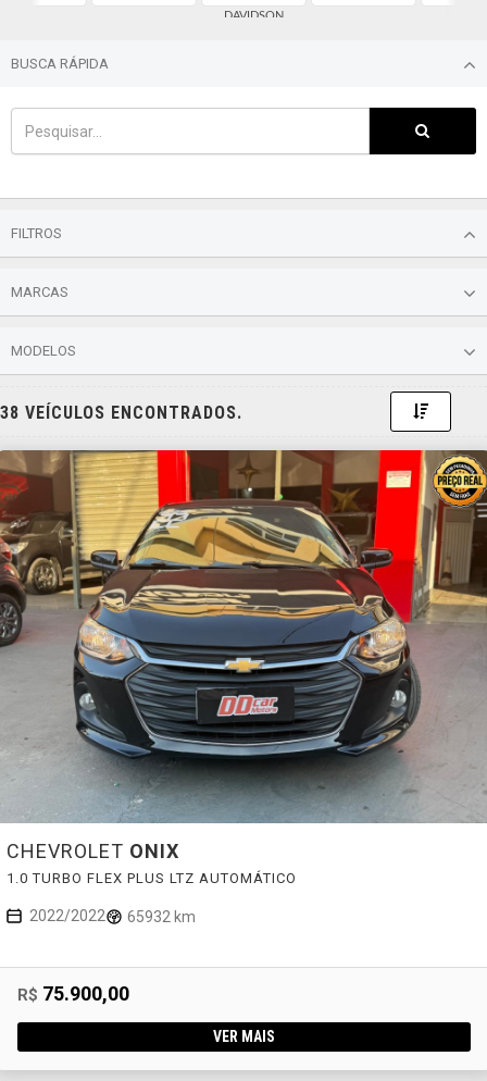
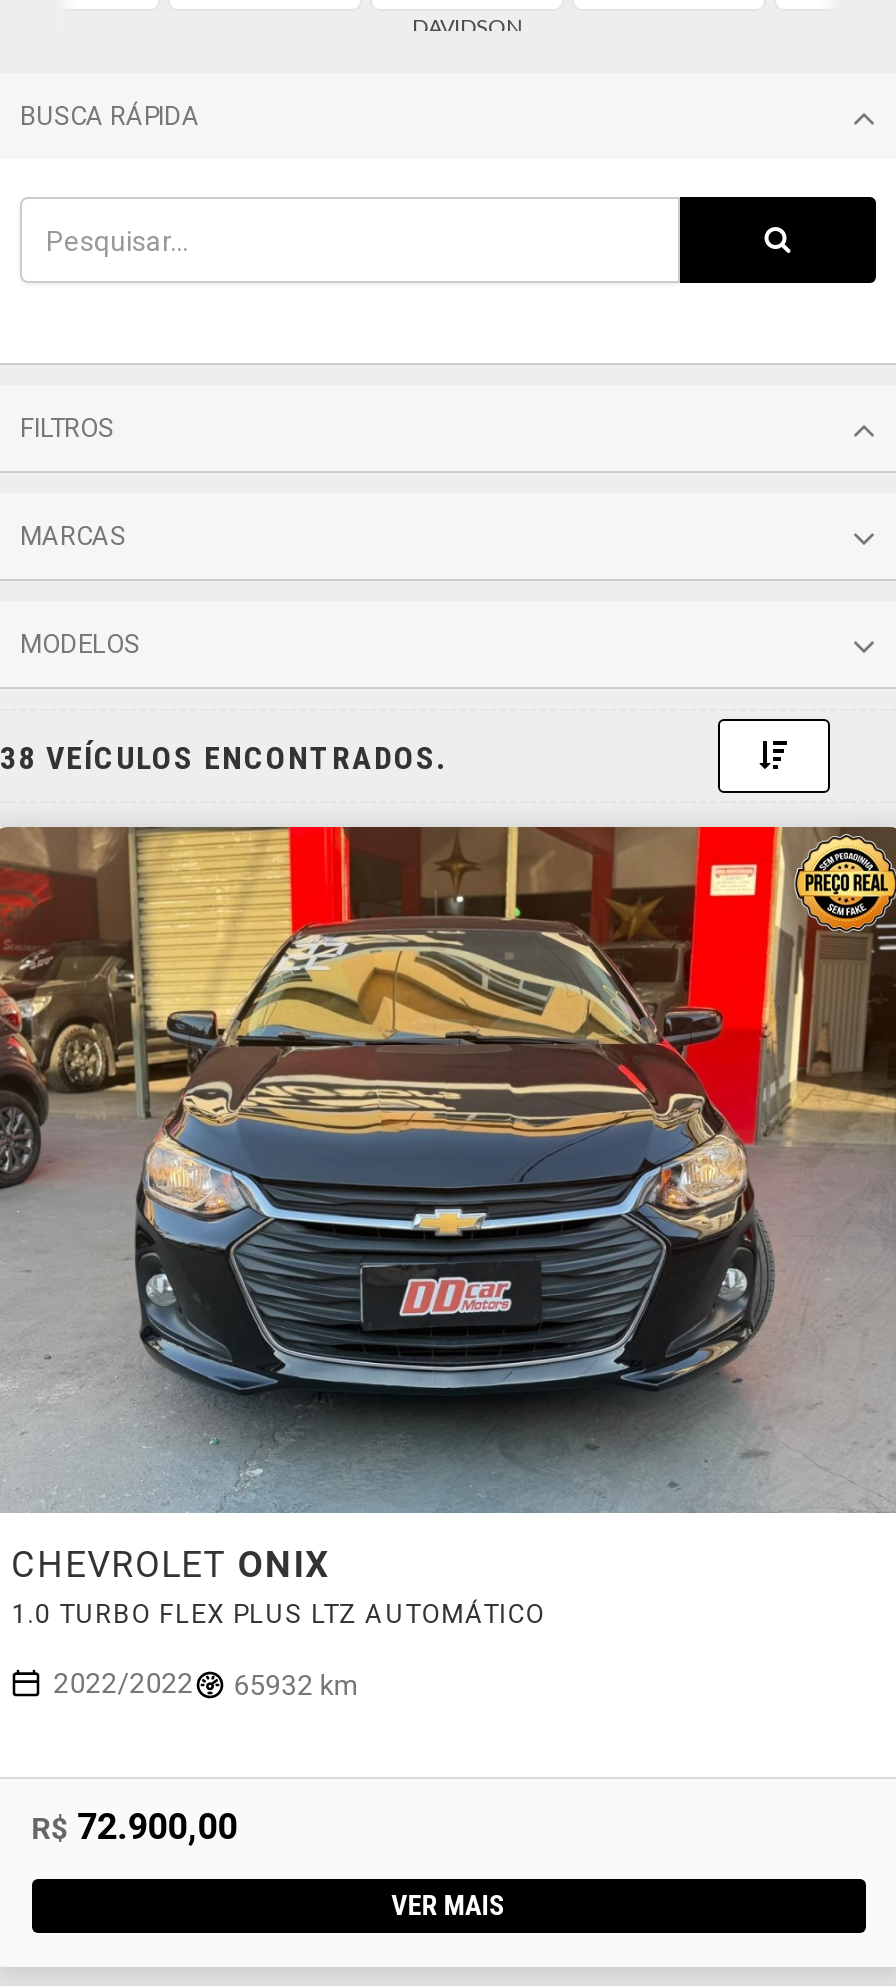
[17,982,129,1005] R$75.900,00 -> [31,1804,237,1846] R$72.900,00

